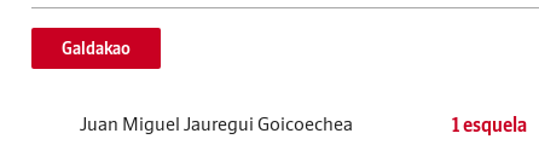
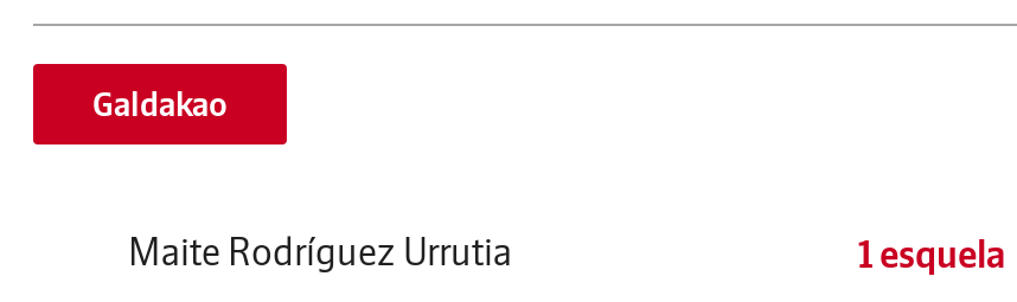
[80,111,353,135] Juan Miguel Jauregui Goicoechea -> [128,227,512,275] Maite Rodríguez Urrutia

